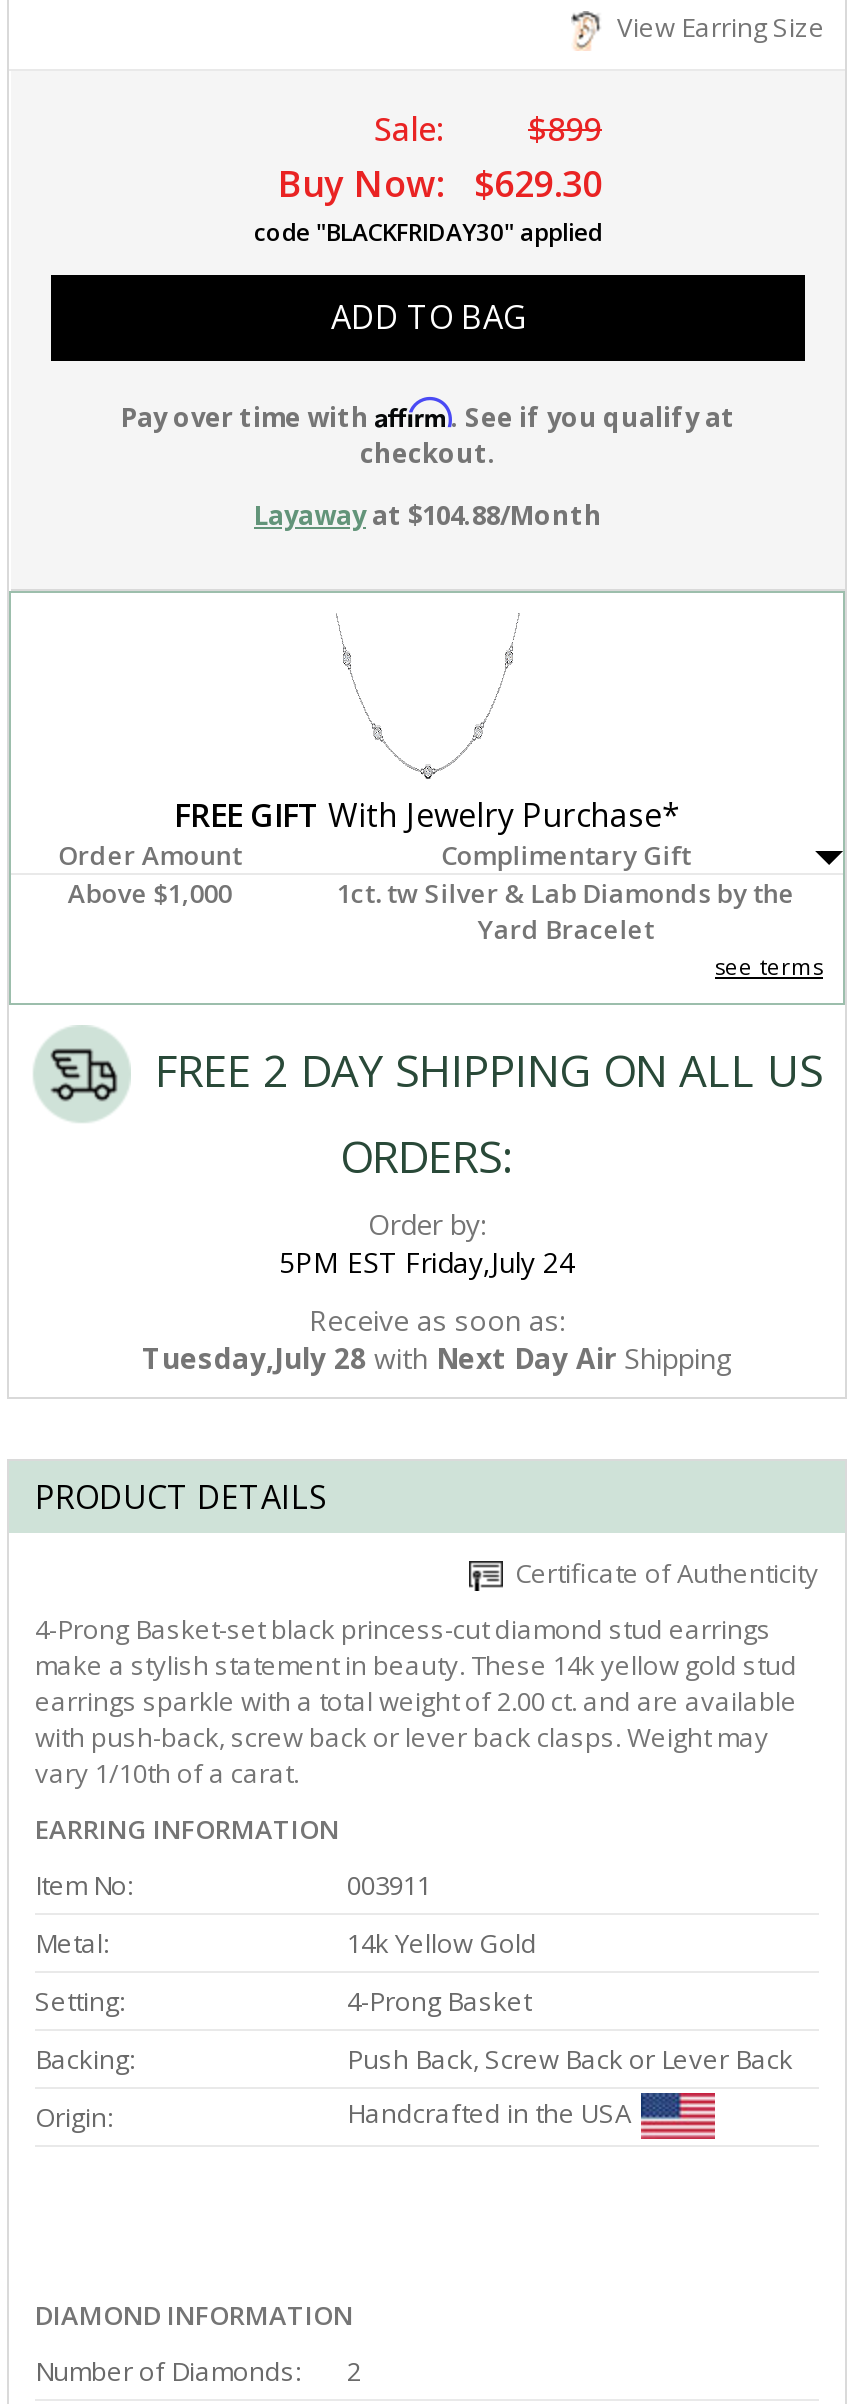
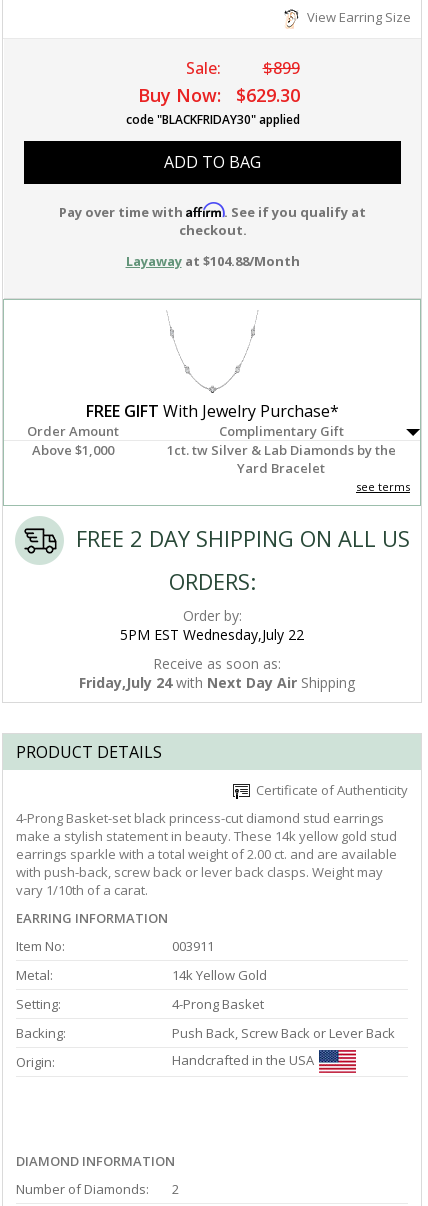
[279,1243,575,1281] 5PM EST Friday,July 24 -> [120,625,304,644] 5PM EST Wednesday,July 22
[142,1339,732,1377] Tuesday,July 28 with Next Day Air Shipping -> [79,673,355,692] Friday,July 24 with Next Day Air Shipping

